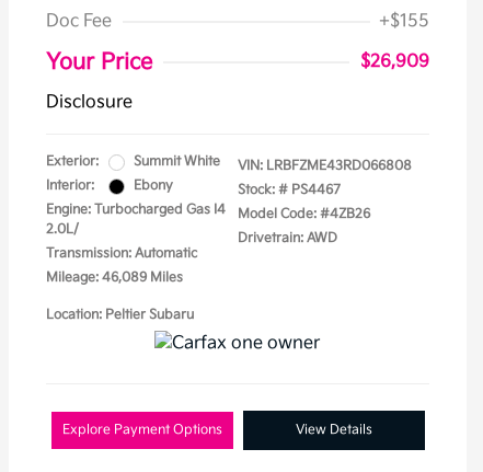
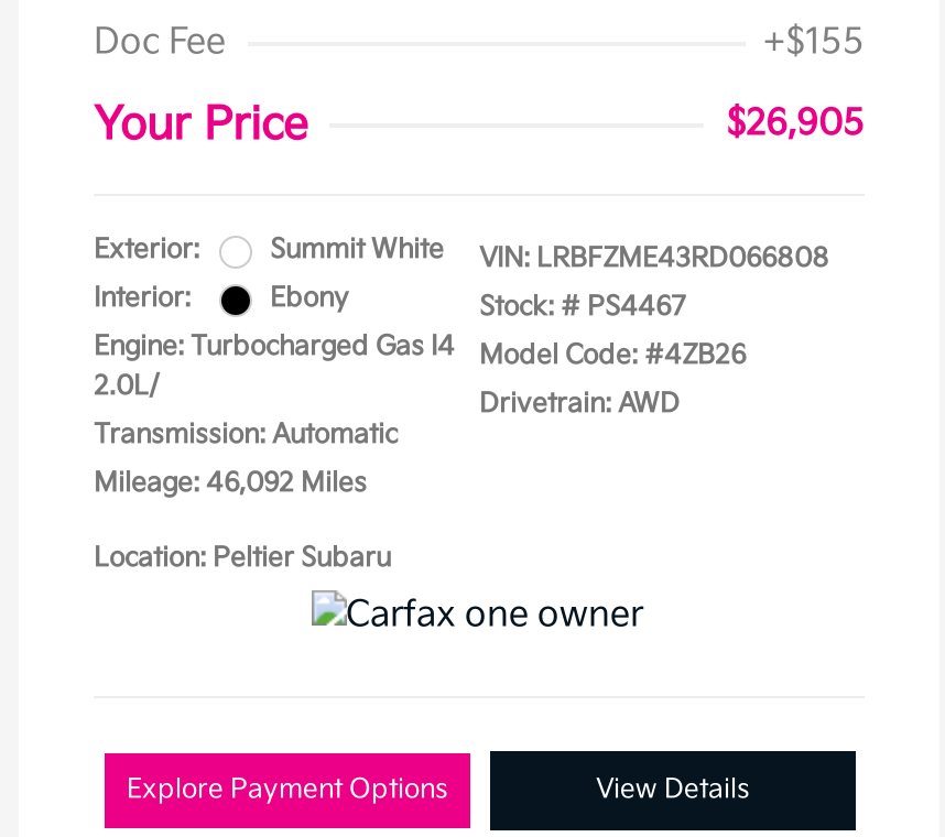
[46,52,429,113] $26,909 | Disclosure -> [726,104,865,146] $26,905
[46,270,183,286] Mileage: 46,089 Miles -> [94,467,367,500] Mileage: 46,092 Miles

